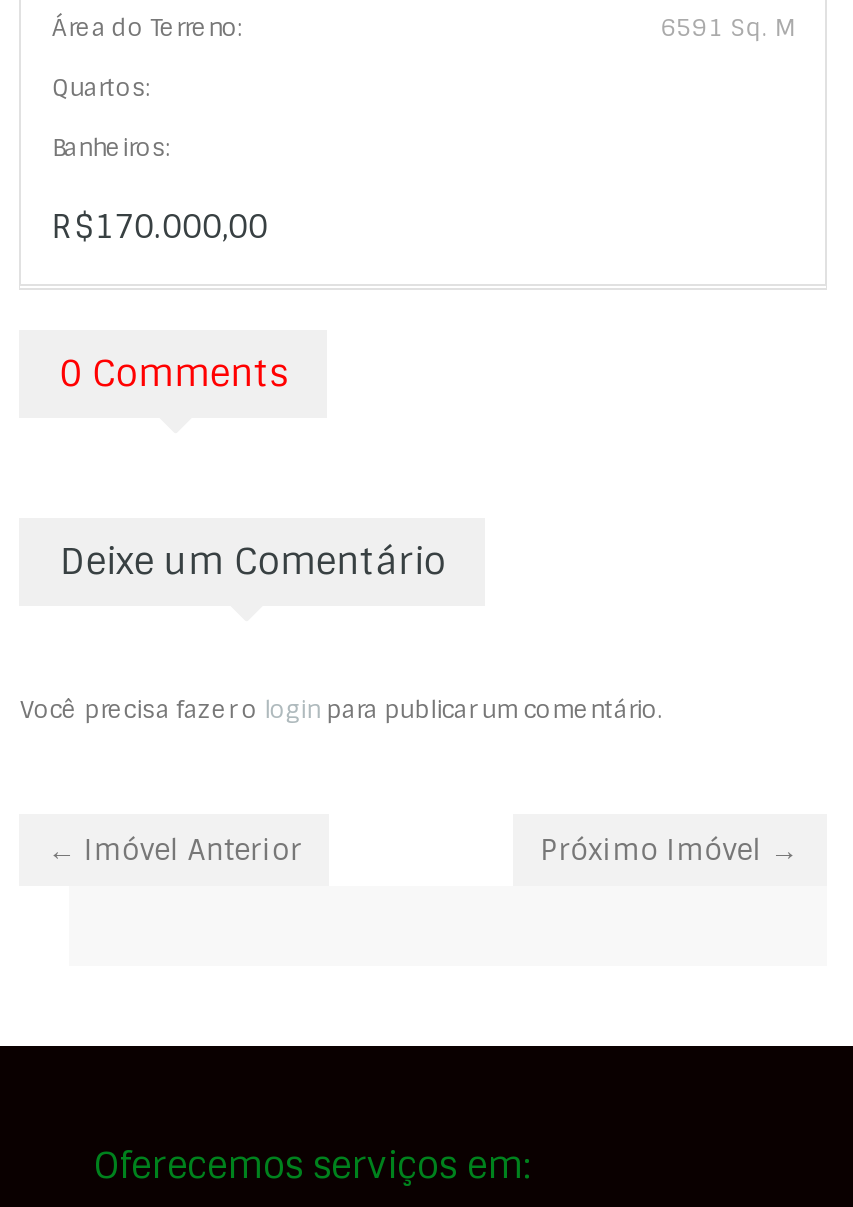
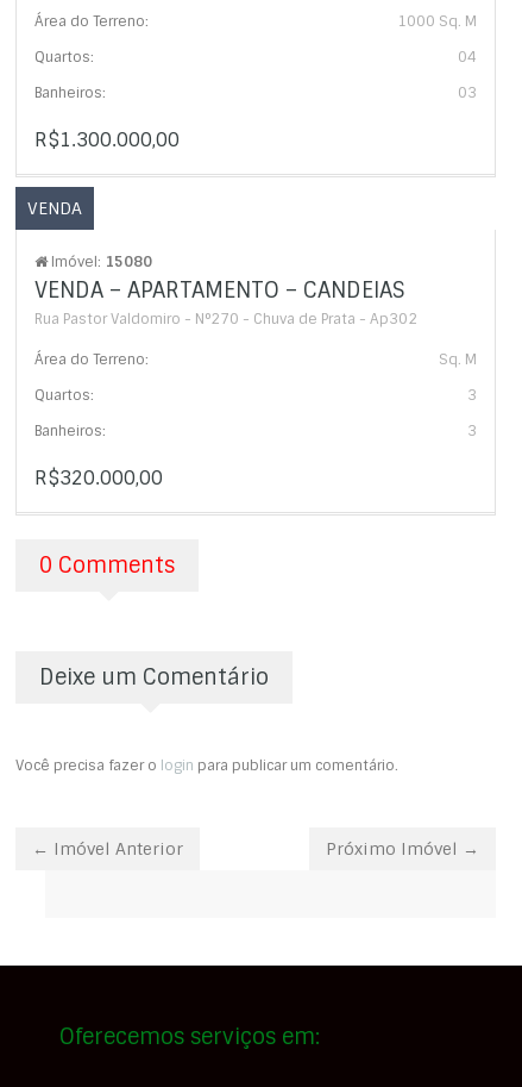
[660,13,794,45] 6591 Sq. M -> [397,12,476,31] 1000 Sq. M
none -> [457,47,476,66] 04
[52,207,268,249] R$170.000,00 -> [28,83,476,490] 03 | R$1.300.000,00 | VENDA | Imóvel: 15080 | VENDA – APARTAMENTO – CANDEIAS | Rua Pastor Valdomiro - N°270 - Chuva de Prata - Ap302 | Área do Terreno: | Sq. M | Quartos: | 3 | Banheiros: | 3 | R$320.000,00

